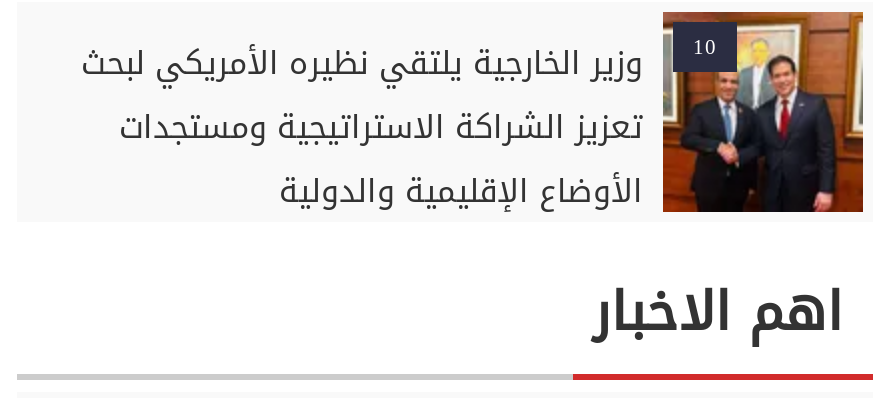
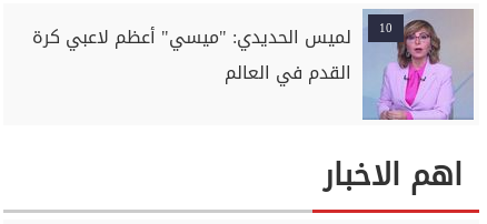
[81,10,865,222] [image] | وزير الخارجية يلتقي نظيره الأمريكي لبحث | تعزيز الشراكة الاستراتيجية ومستجدات | الأوضاع الإقليمية والدولية -> [32,9,474,121] [image] | لميس الحديدي: "ميسي" أعظم لاعبي كرة | القدم في العالم

